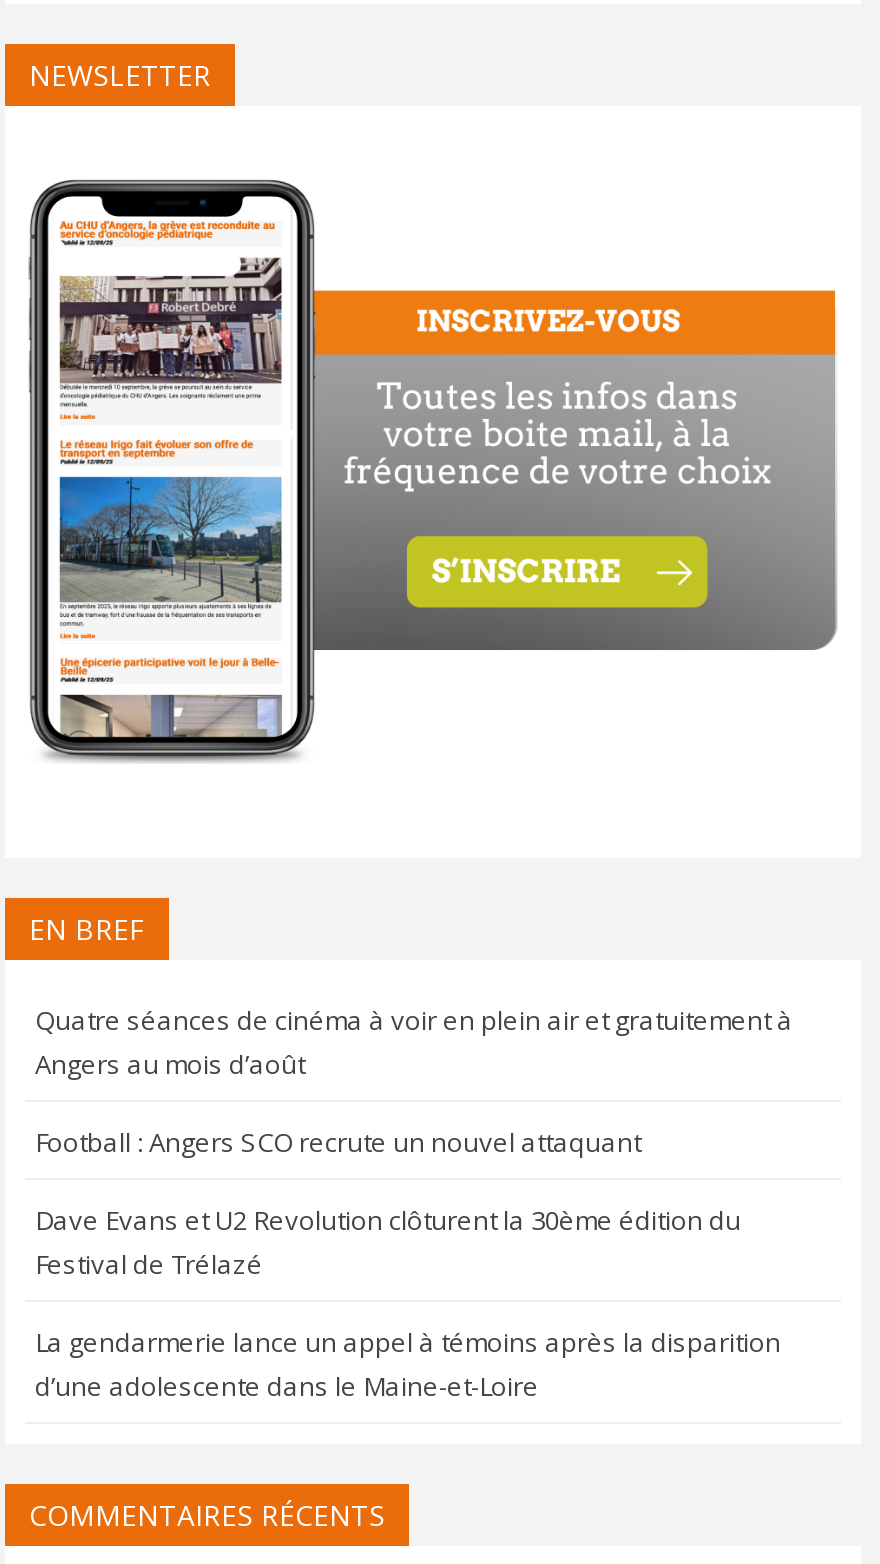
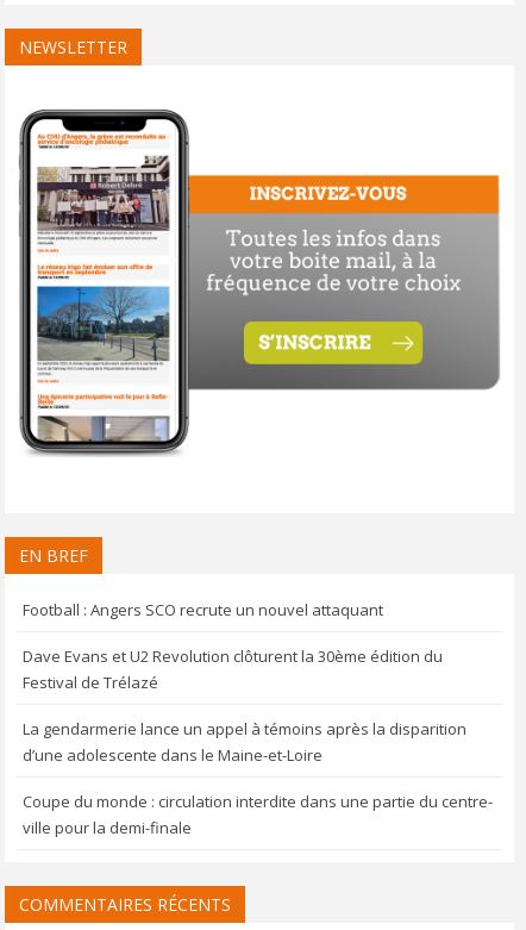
[35,1002,793,1082] Quatre séances de cinéma à voir en plein air et gratuitement à | Angers au mois d’août -> none
moved [35,1124,781,1404] -> [23,599,466,766]: Football : Angers SCO recrute un nouvel attaquant | Dave Evans et U2 Revolution clôturent la 30ème édition du | Festival de Trélazé | La gendarmerie lance un appel à témoins après la disparition | d’une adolescente dans le Maine-et-Loire
none -> [23,791,493,838] Coupe du monde : circulation interdite dans une partie du centre- | ville pour la demi-finale

